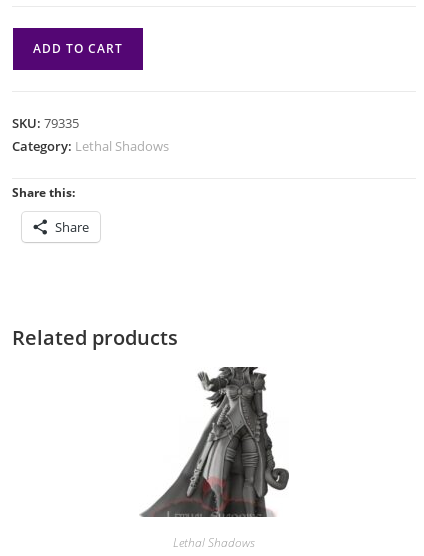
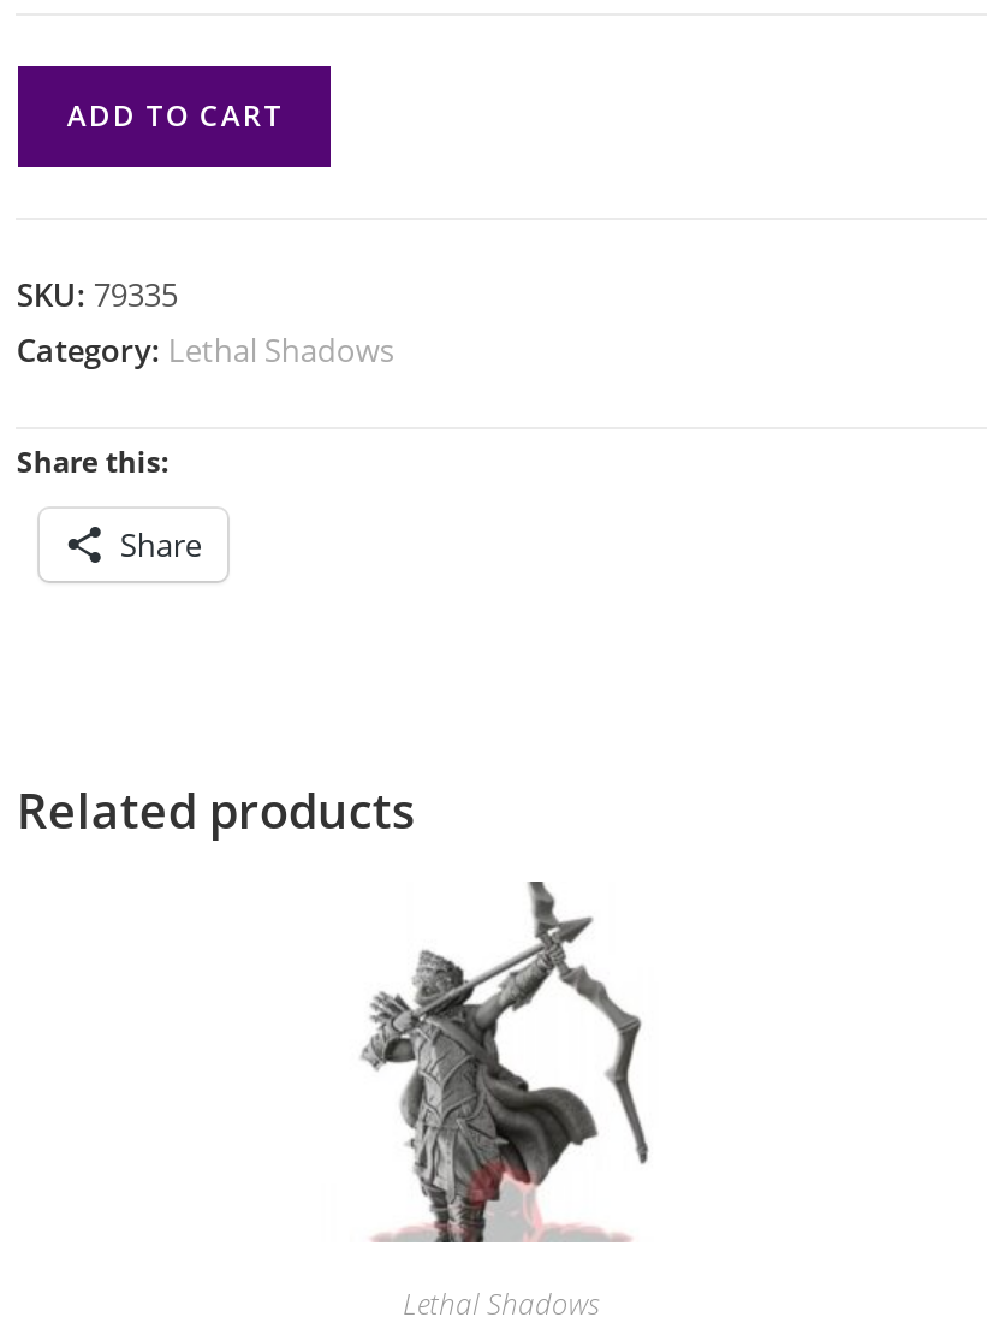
[140,366,290,518] [image] -> [326,882,682,1242] [image]

